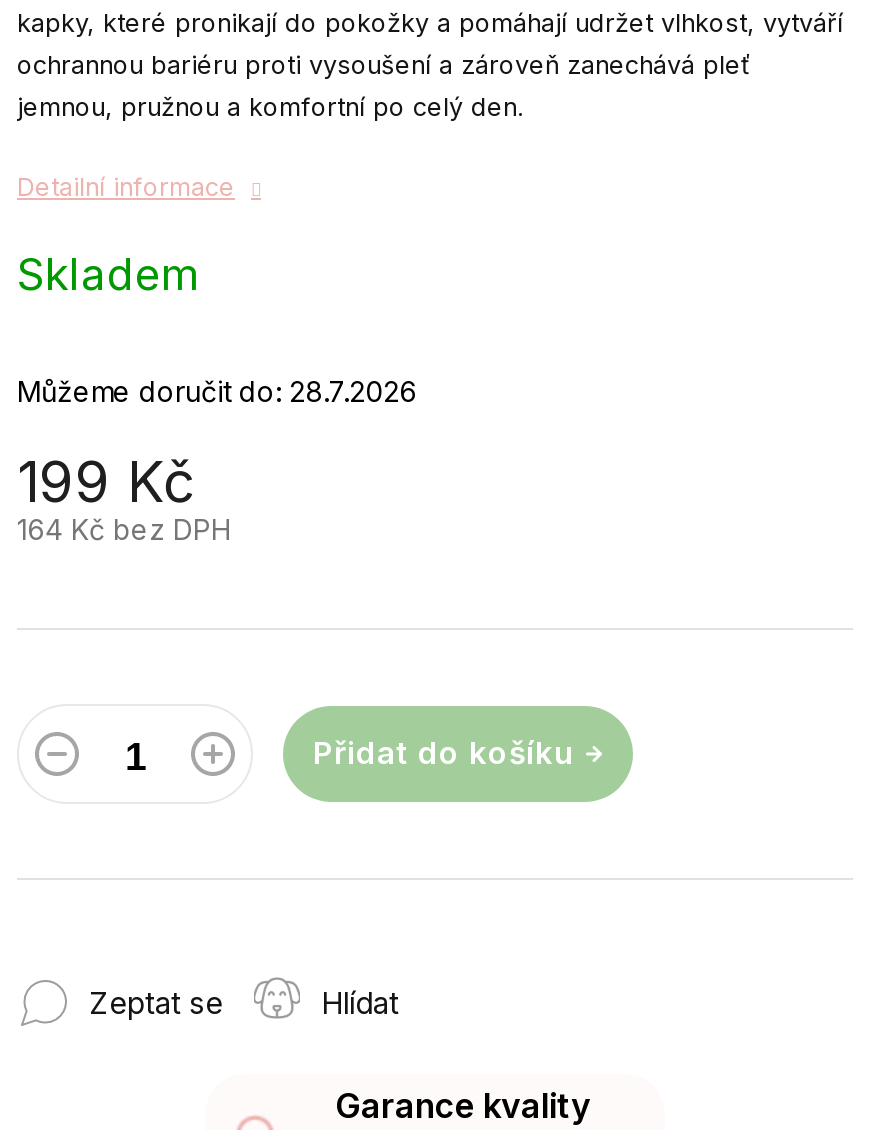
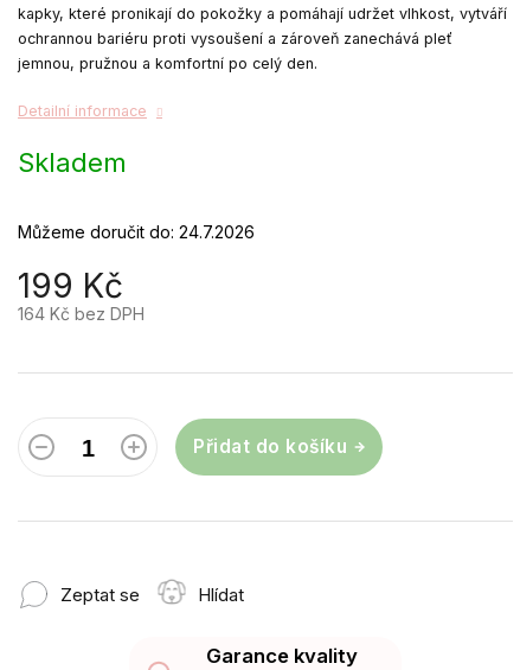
[17,374,417,408] Můžeme doručit do: 28.7.2026 -> [18,222,255,242] Můžeme doručit do: 24.7.2026

